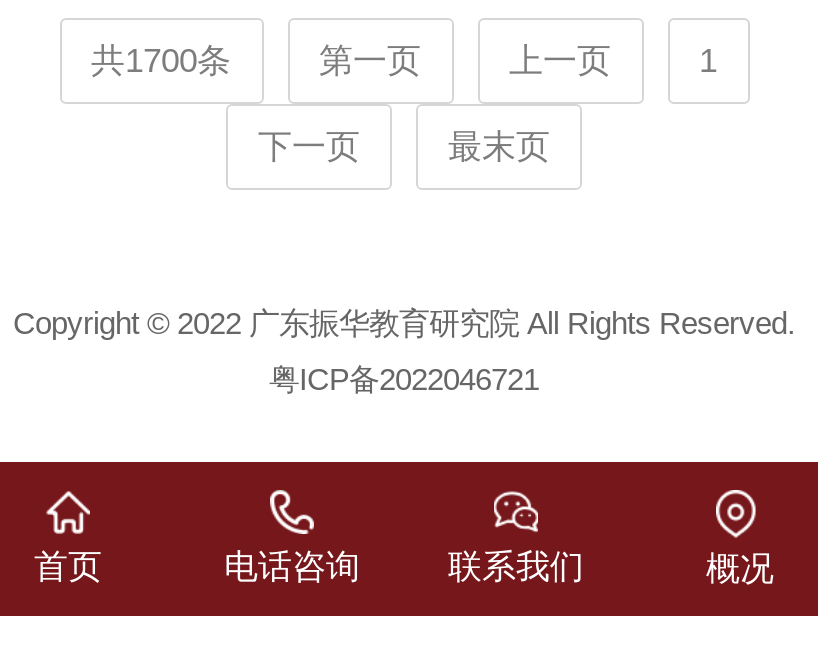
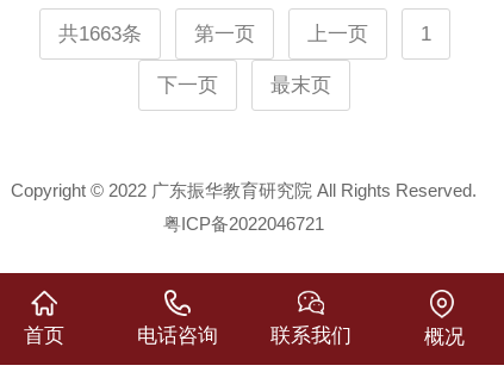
[91,42,231,80] 共1700条 -> [58,23,141,45] 共1663条

